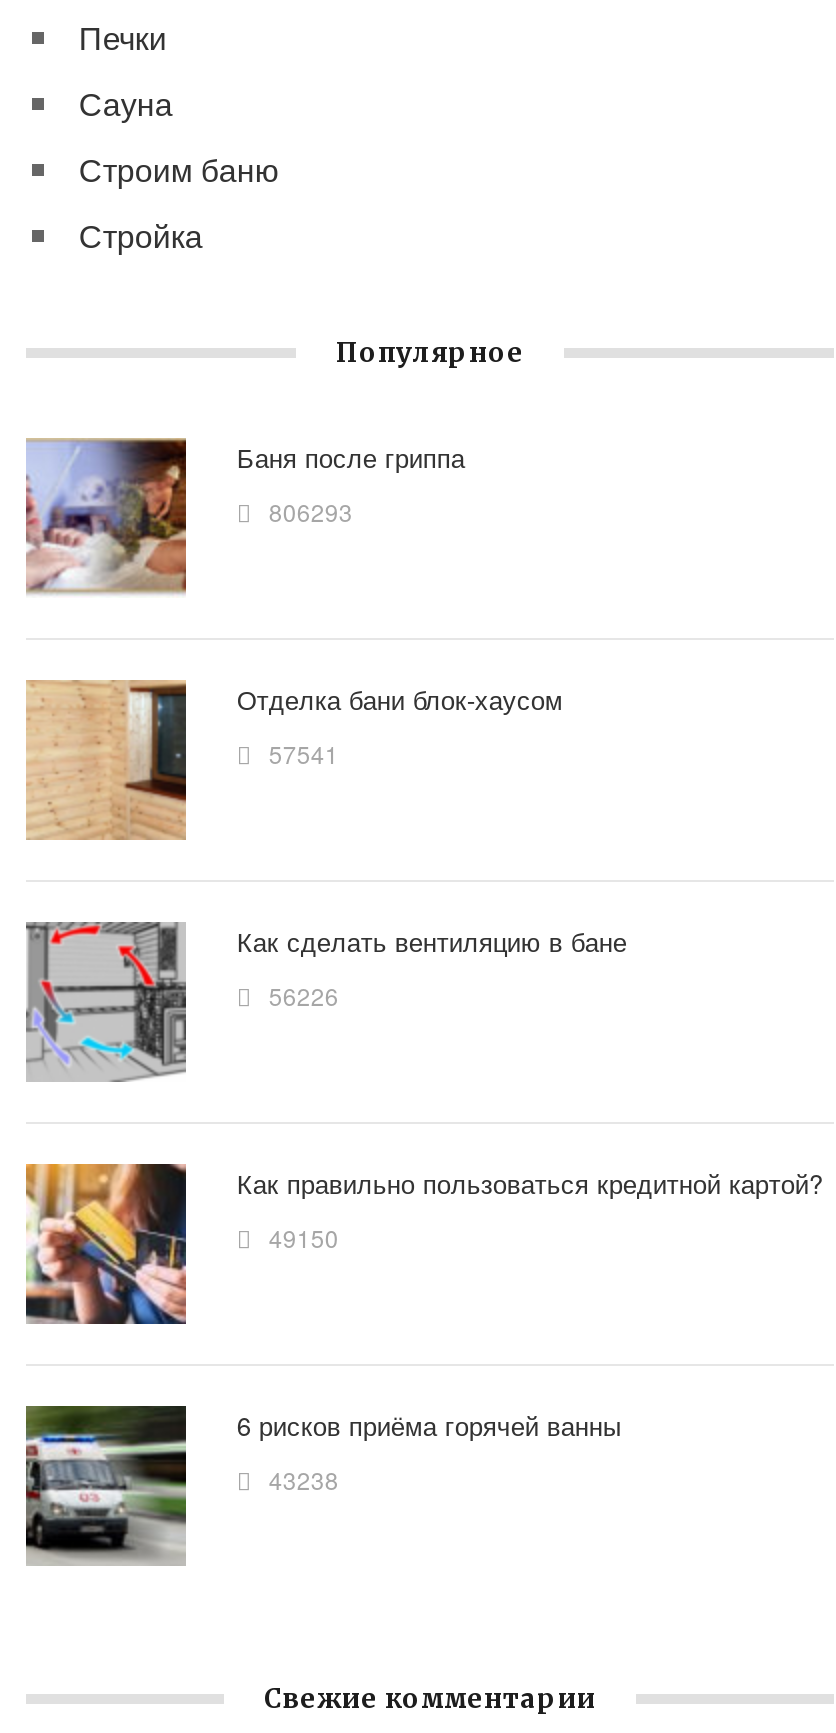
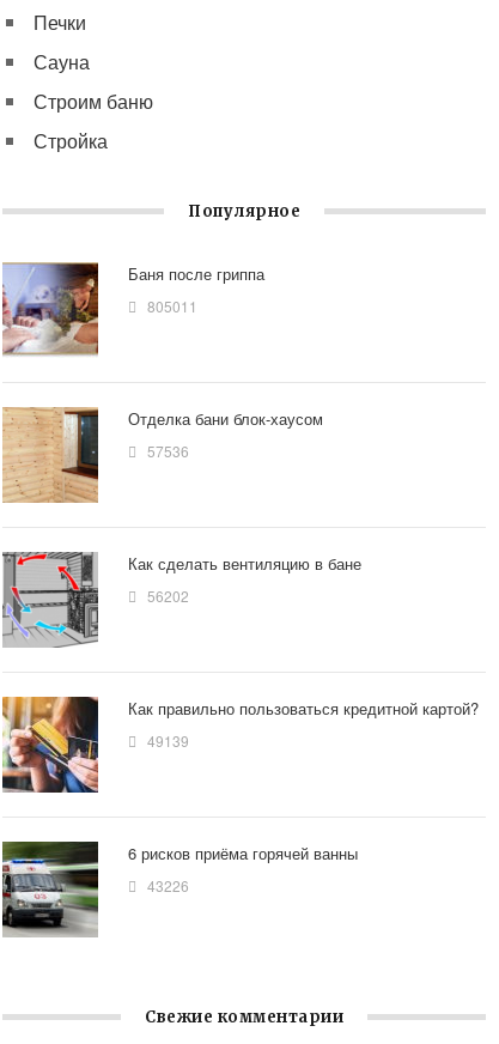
[251,495,353,529] 806293 -> [137,296,198,317] 805011
[251,737,339,771] 57541 -> [137,441,190,461] 57536
[251,979,339,1013] 56226 -> [137,586,190,606] 56202
[251,1221,339,1255] 49150 -> [137,731,190,751] 49139
[251,1463,339,1497] 43238 -> [137,876,190,896] 43226

